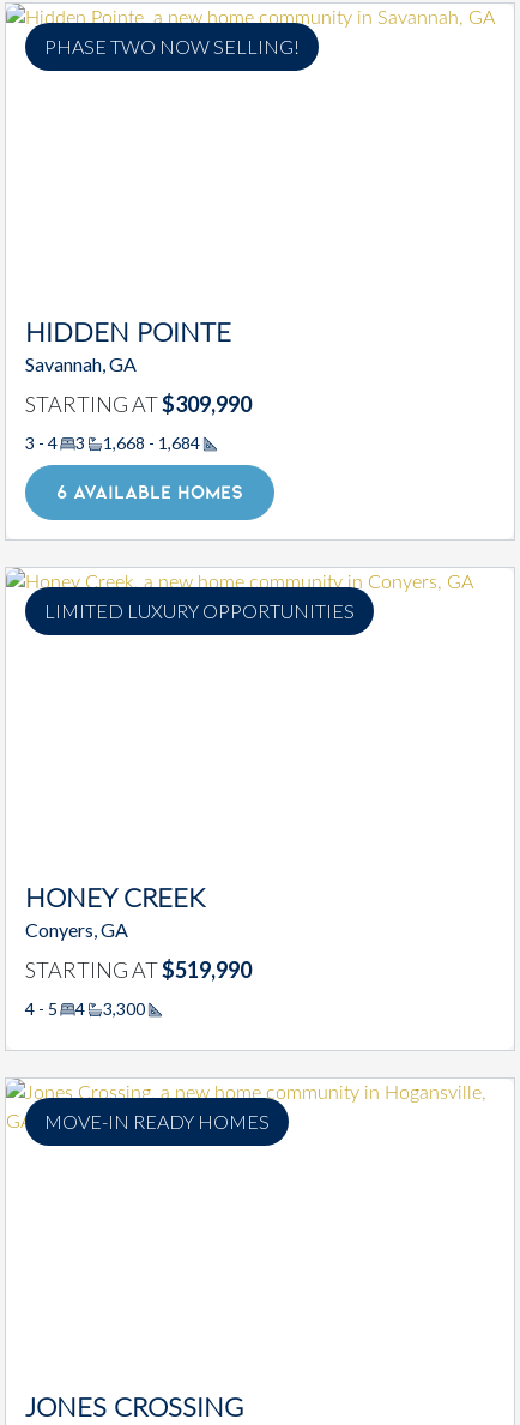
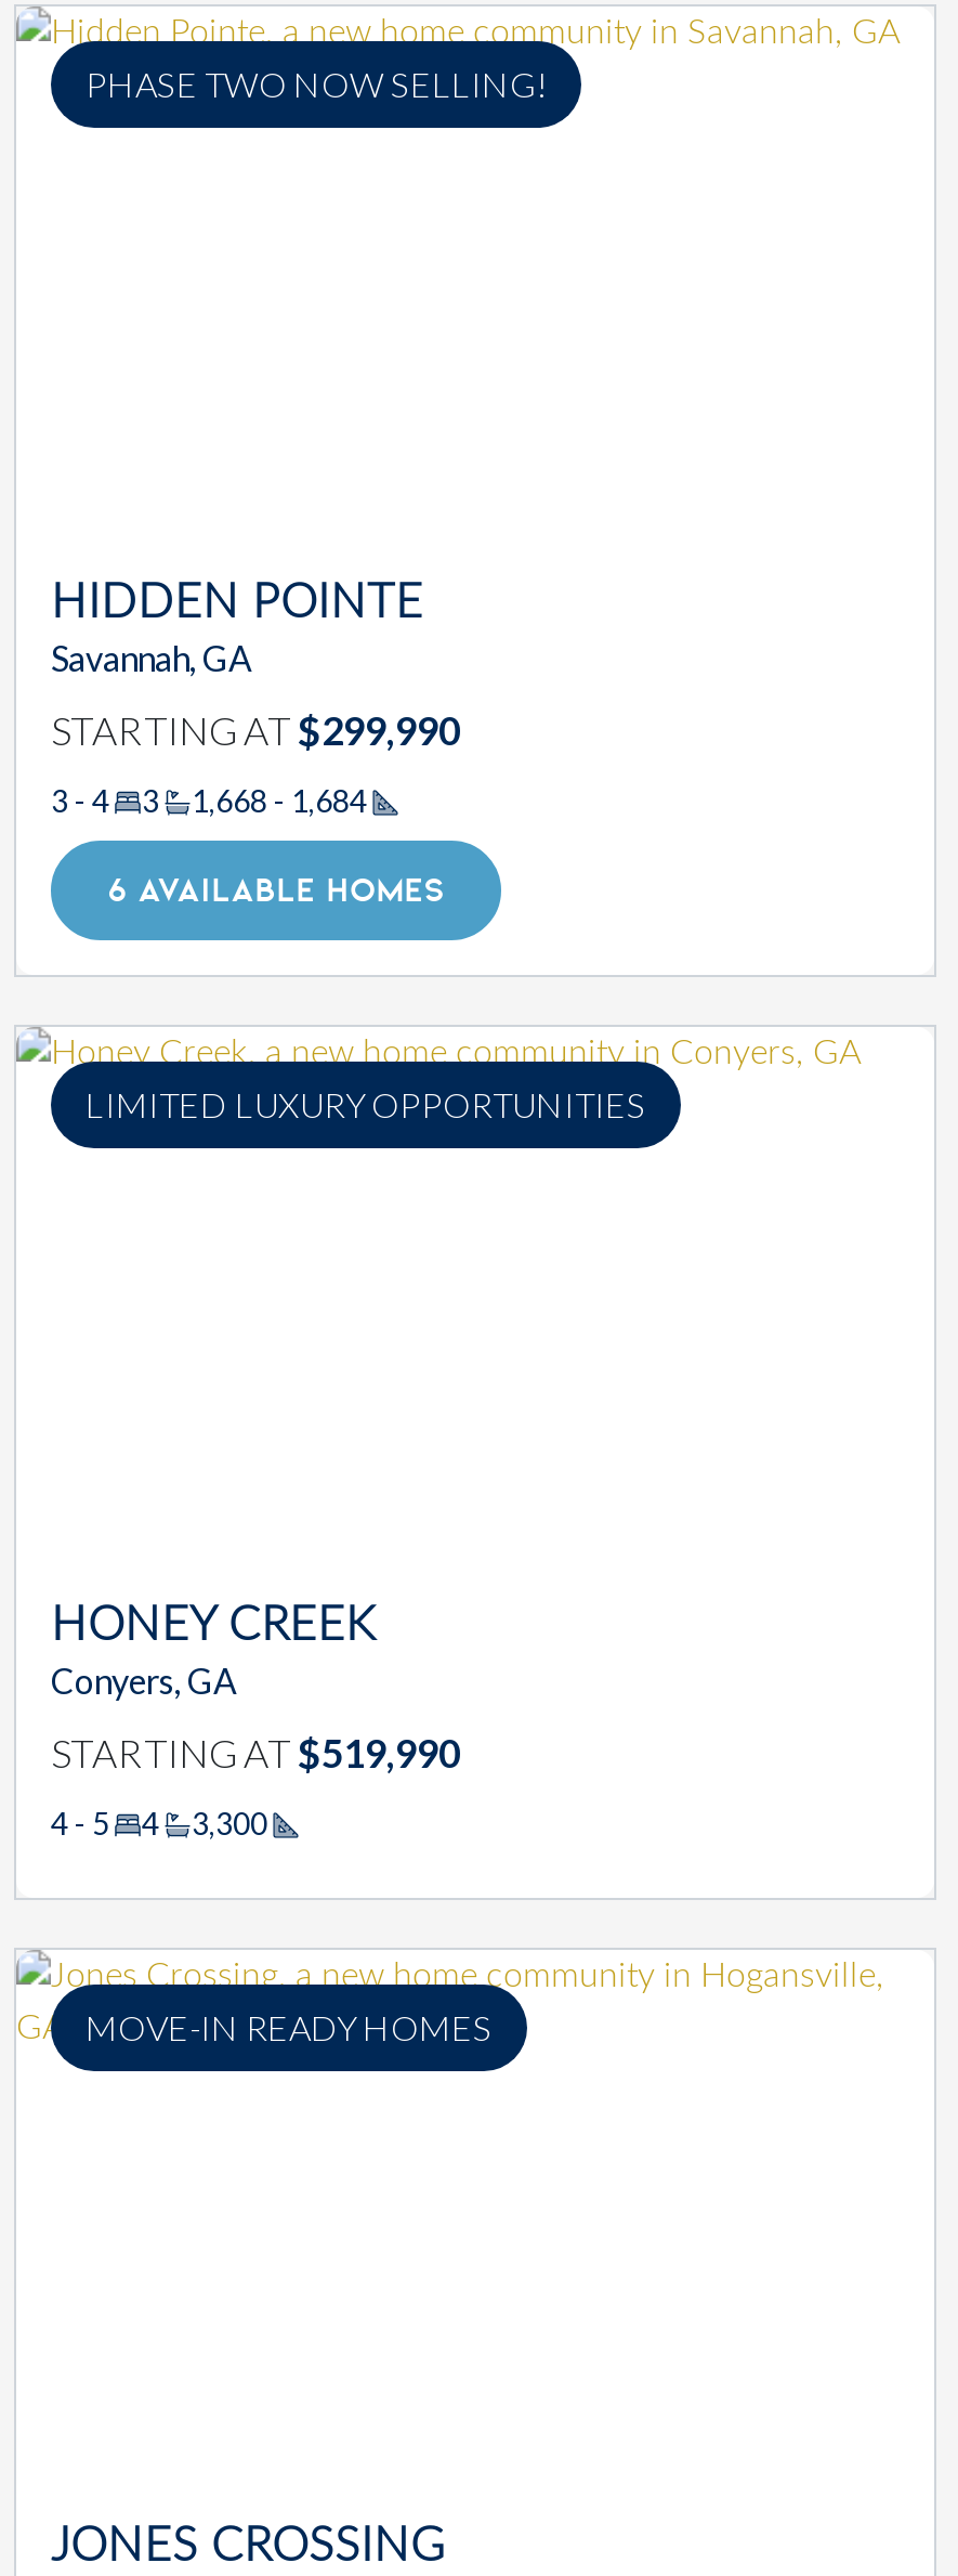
[25,391,252,417] STARTING AT $309,990 -> [51,707,460,754] STARTING AT $299,990

